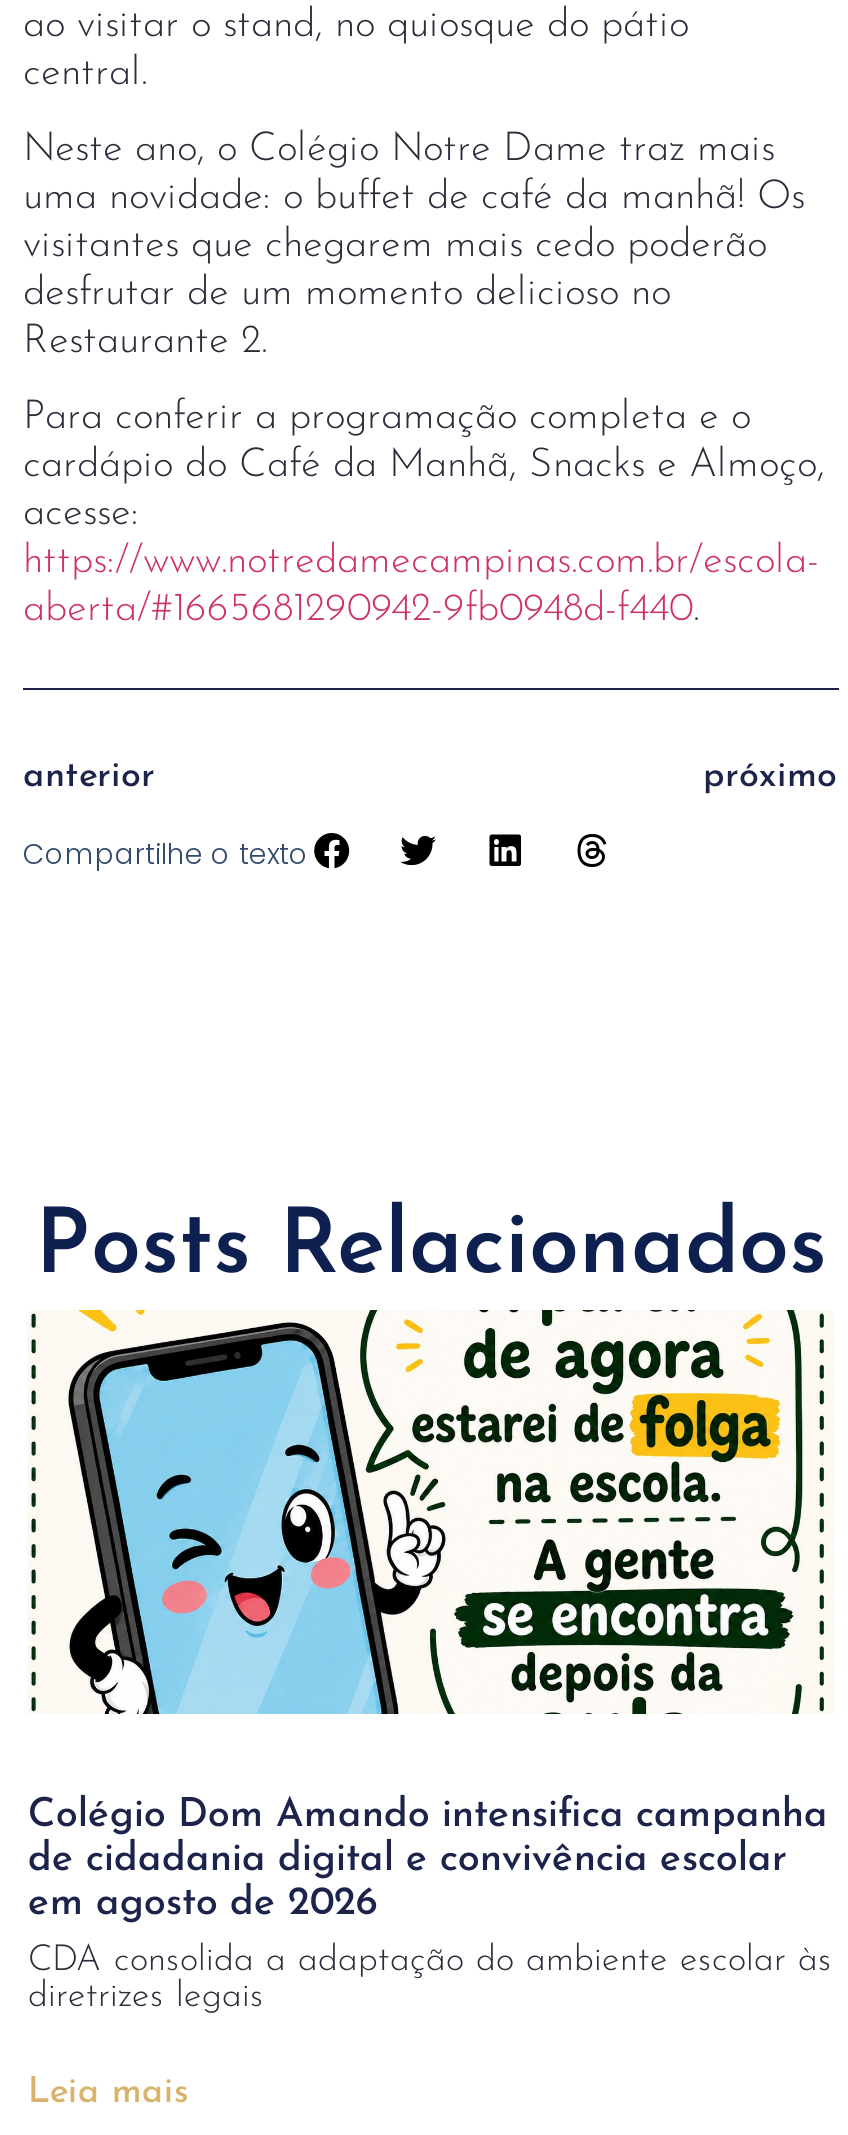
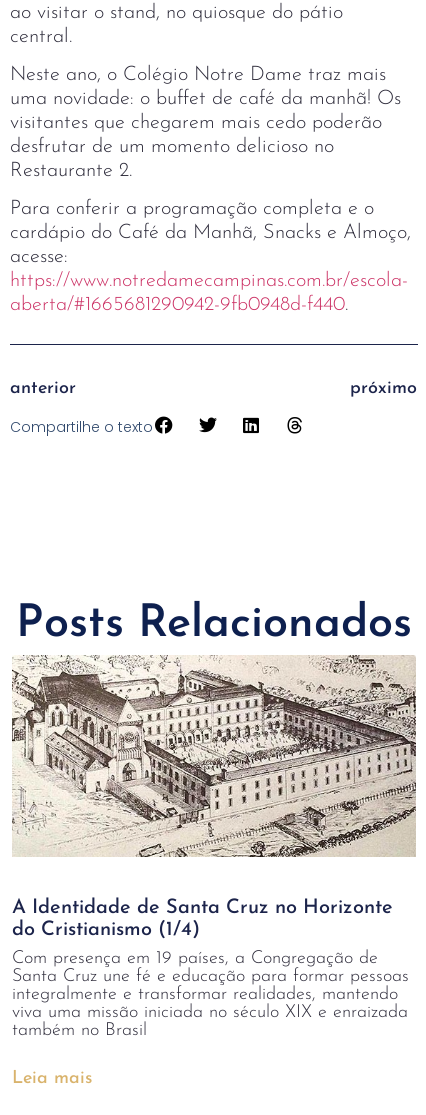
[28,1308,835,2016] [image] | Colégio Dom Amando intensifica campanha | de cidadania digital e convivência escolar | em agosto de 2026 | CDA consolida a adaptação do ambiente escolar às | diretrizes legais -> [11,654,417,1040] [image] | A Identidade de Santa Cruz no Horizonte | do Cristianismo (1/4) | Com presença em 19 países, a Congregação de | Santa Cruz une fé e educação para formar pessoas | integralmente e transformar realidades, mantendo | viva uma missão iniciada no século XIX e enraizada | também no Brasil

